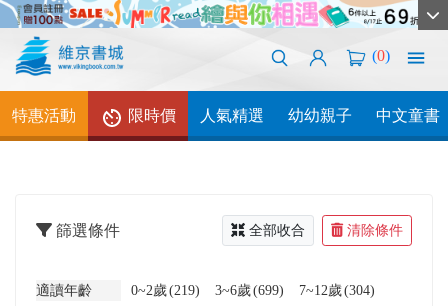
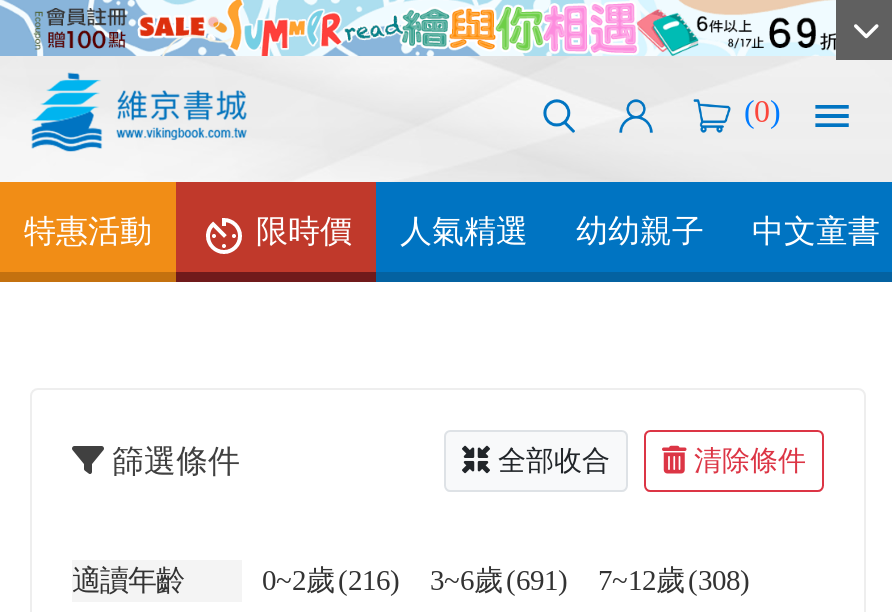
[131,282,200,298] 0~2歲 (219) -> [262,564,400,596] 0~2歲 (216)
[215,282,284,298] 3~6歲 (699) -> [430,564,568,596] 3~6歲 (691)
[299,282,375,298] 7~12歲 (304) -> [598,564,750,596] 7~12歲 (308)

